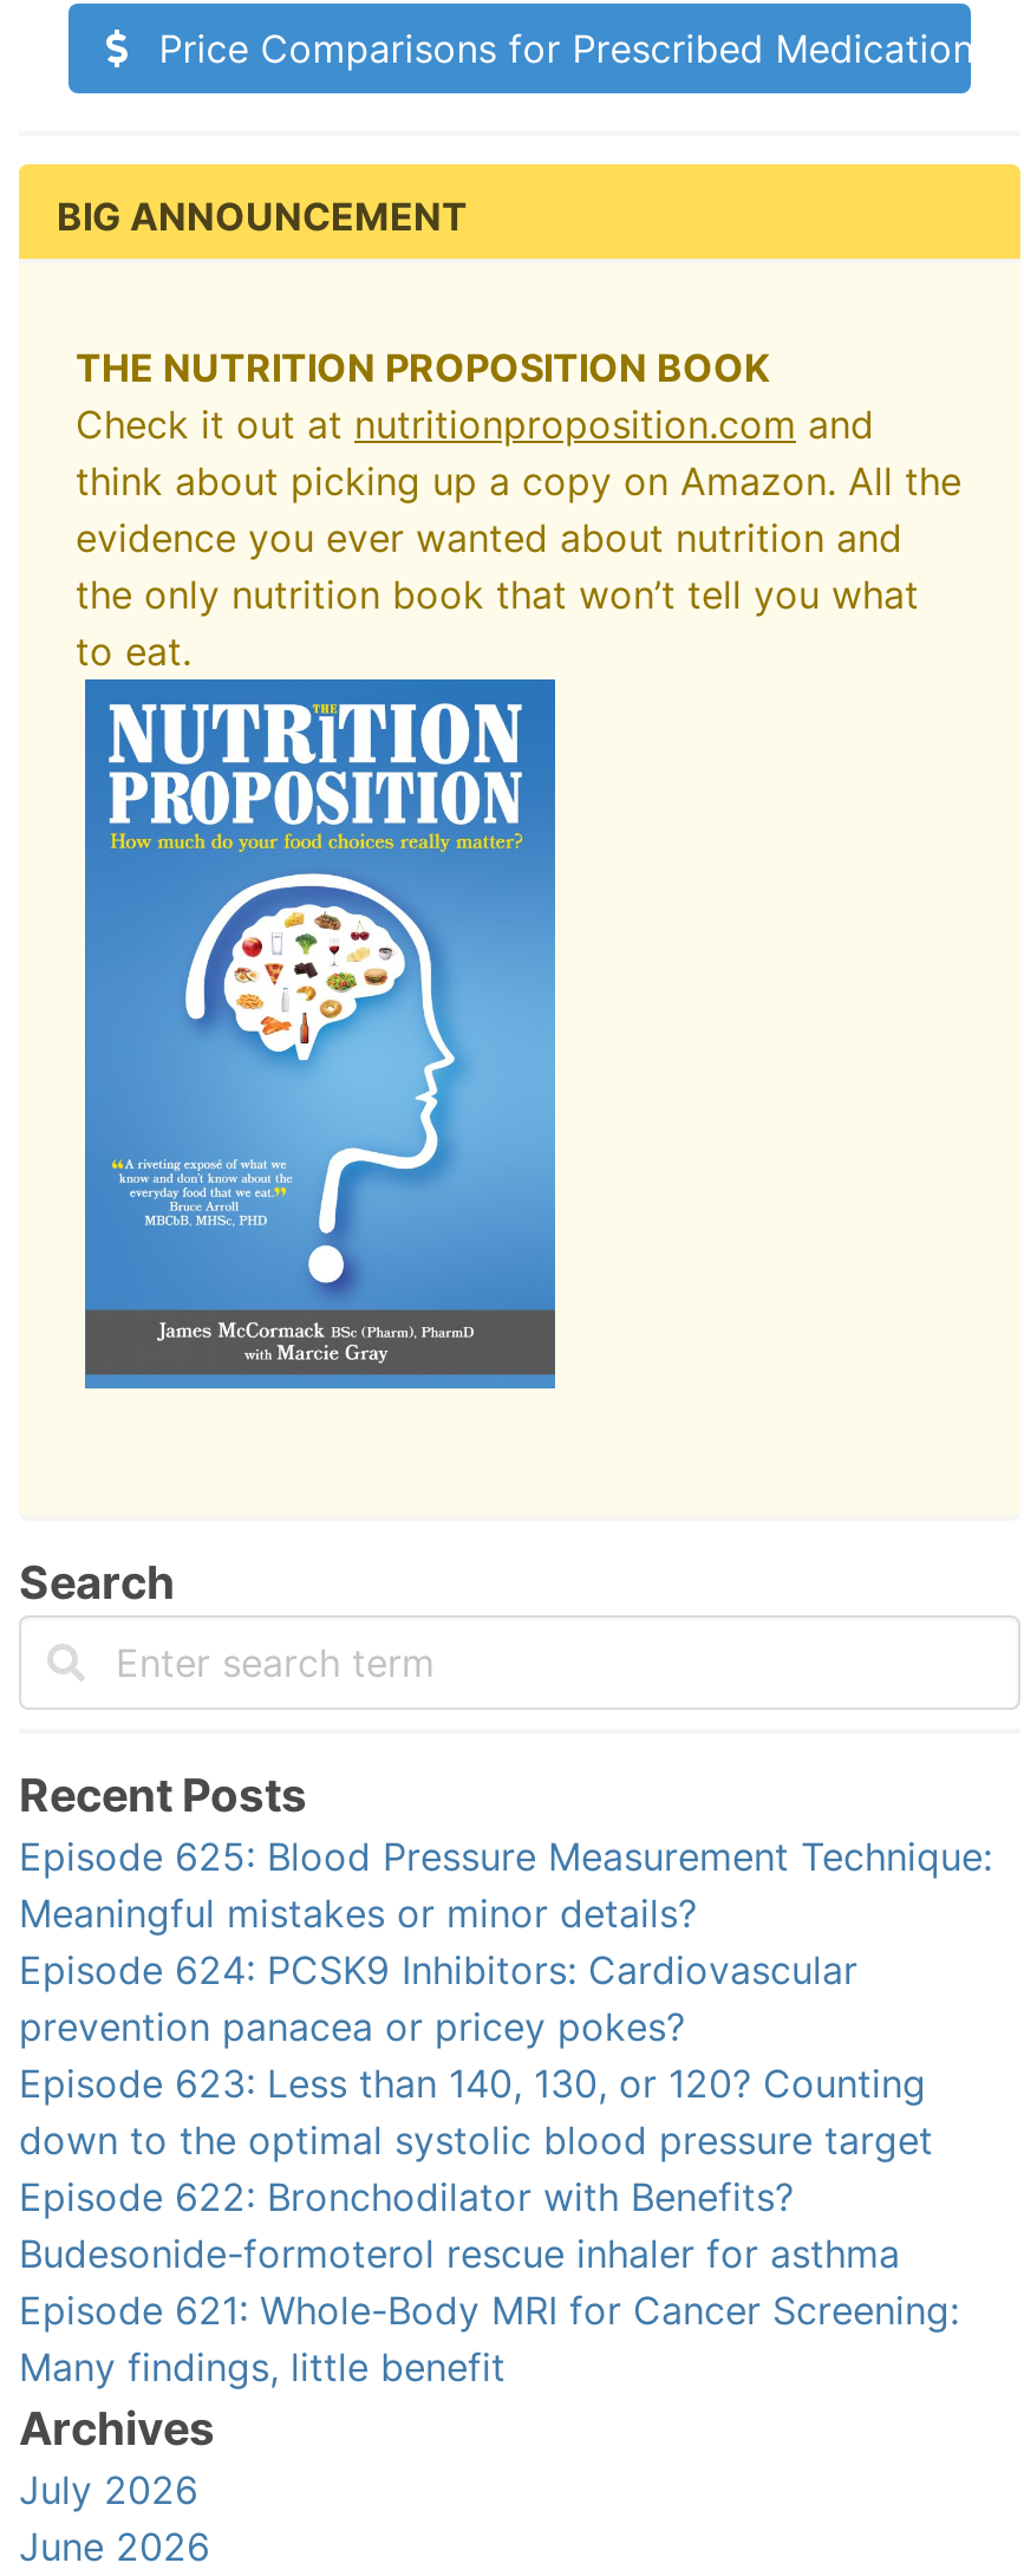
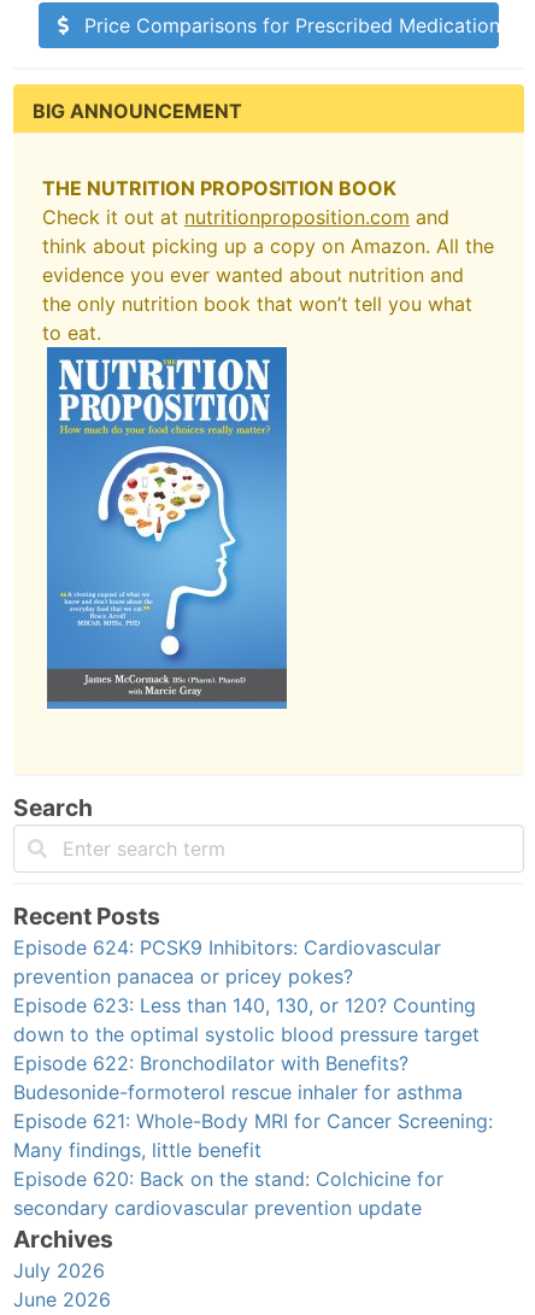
[19,1833,992,1937] Episode 625: Blood Pressure Measurement Technique: | Meaningful mistakes or minor details? -> none
moved [19,1946,959,2390] -> [13,936,493,1162]: Episode 624: PCSK9 Inhibitors: Cardiovascular | prevention panacea or pricey pokes? | Episode 623: Less than 140, 130, or 120? Counting | down to the optimal systolic blood pressure target | Episode 622: Bronchodilator with Benefits? | Budesonide-formoterol rescue inhaler for asthma | Episode 621: Whole-Body MRI for Cancer Screening: | Many findings, little benefit
none -> [13,1167,443,1220] Episode 620: Back on the stand: Colchicine for | secondary cardiovascular prevention update

